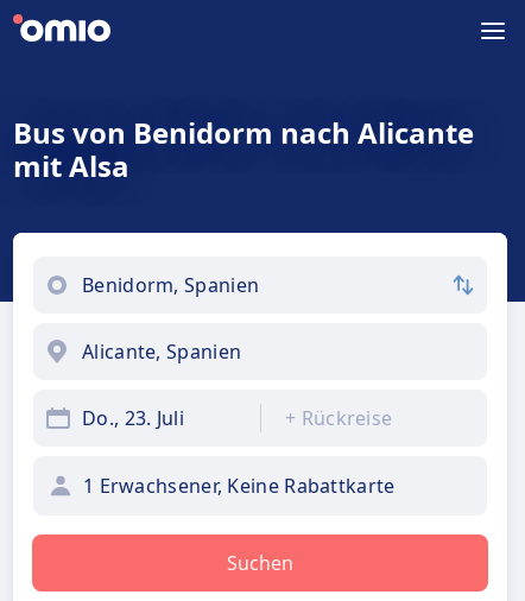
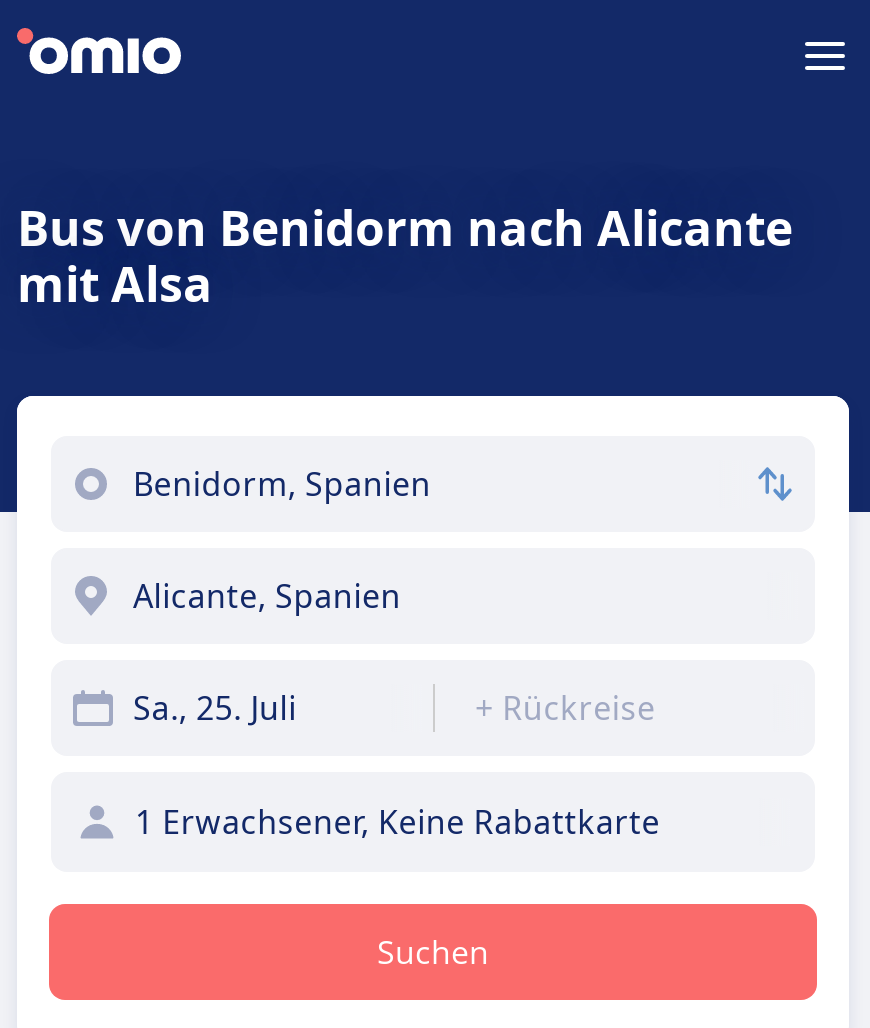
[82,405,184,431] Do., 23. Juli -> [133,686,297,730] Sa., 25. Juli

